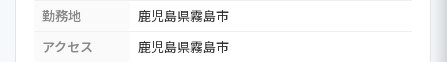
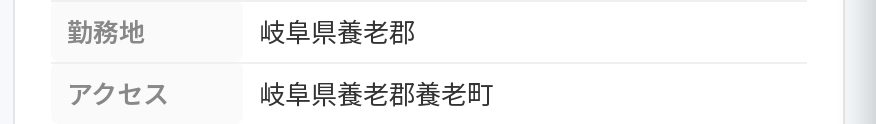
[138,6,229,25] 鹿児島県霧島市 -> [259,12,415,50] 岐阜県養老郡
[138,37,229,56] 鹿児島県霧島市 -> [259,74,493,112] 岐阜県養老郡養老町

